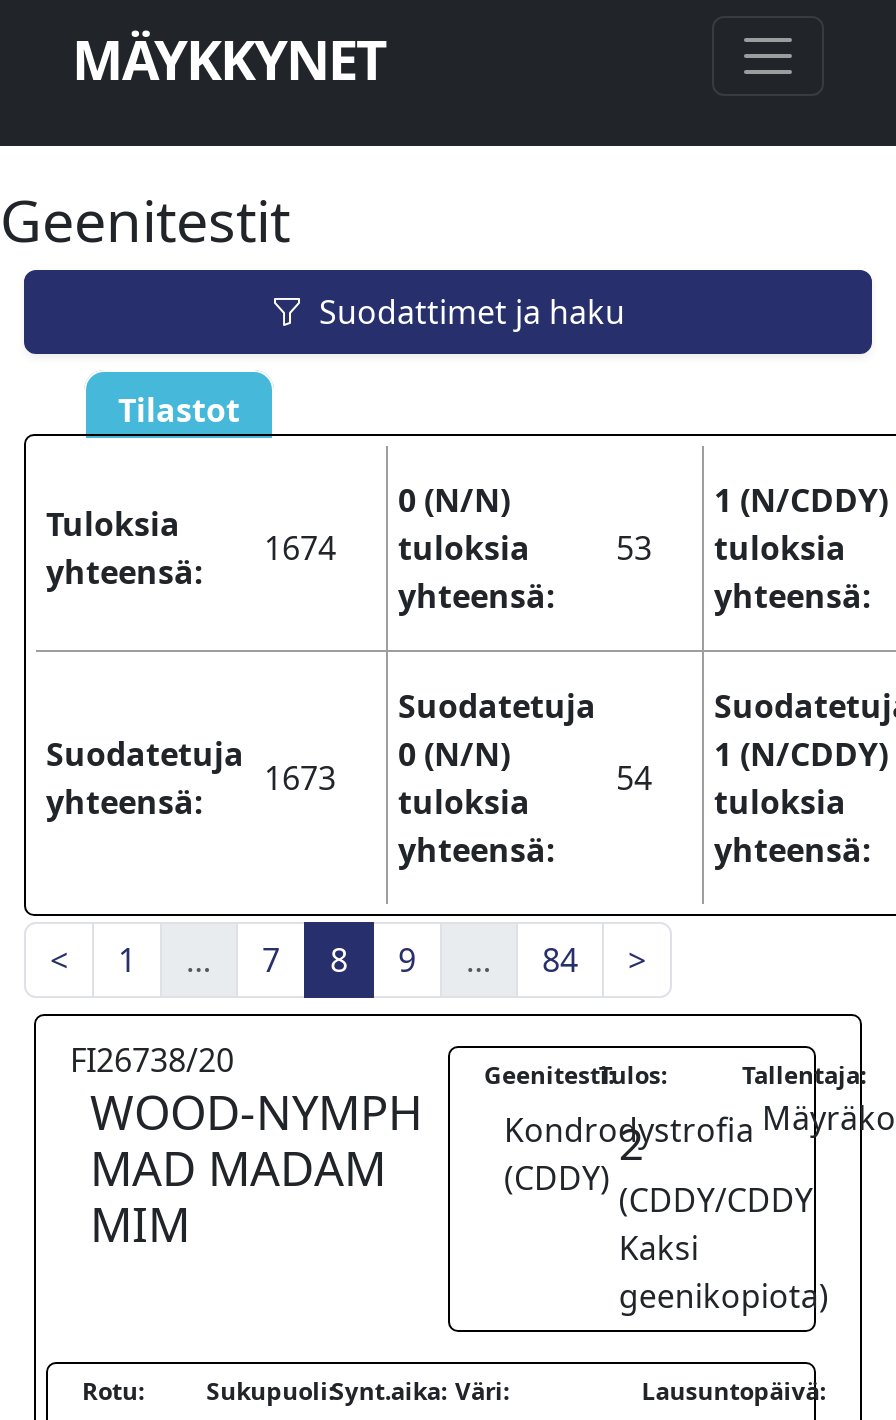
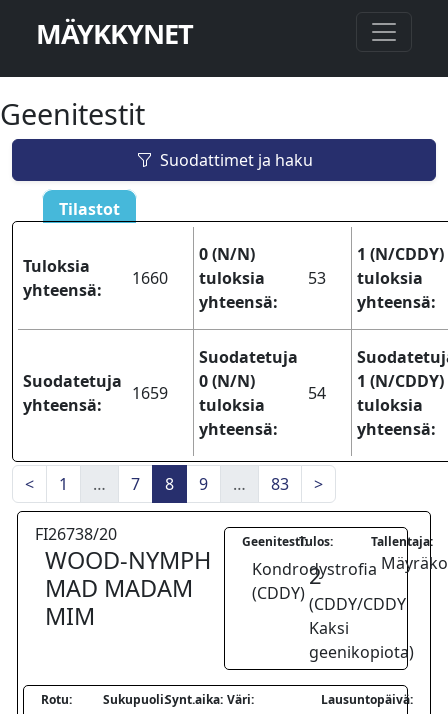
[264,526,846,570] 1674 tuloksia 53 tuloksia -> [132,267,423,289] 1660 tuloksia 53 tuloksia
[264,756,336,800] 1673 -> [132,382,168,404] 1659
[542,938,578,982] 84 -> [271,473,289,495] 83

